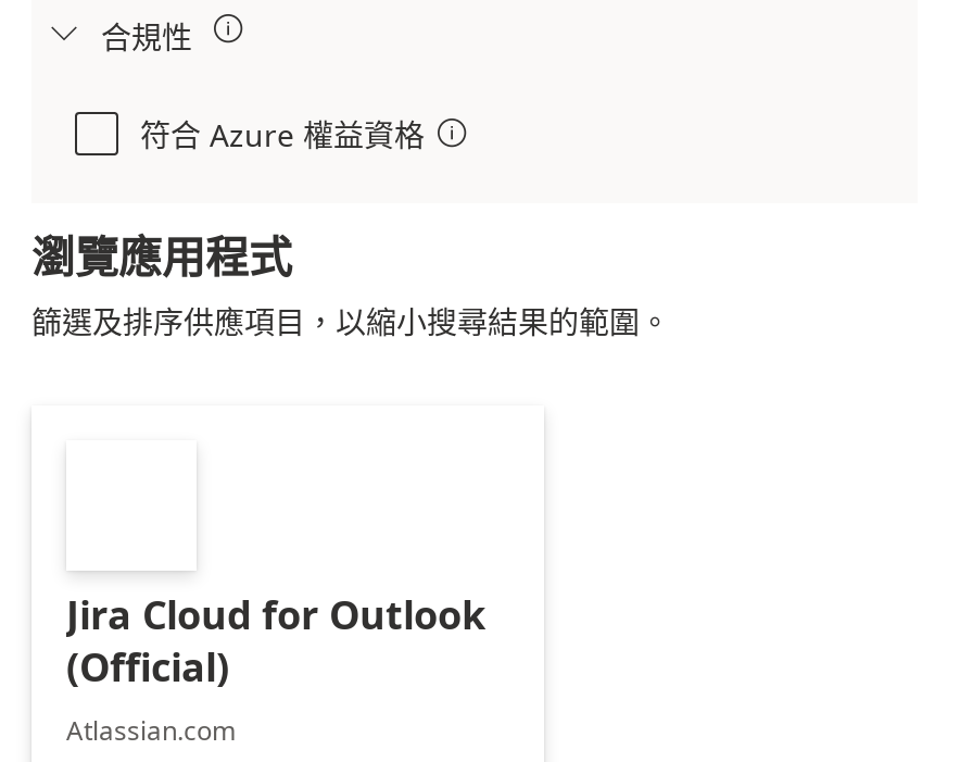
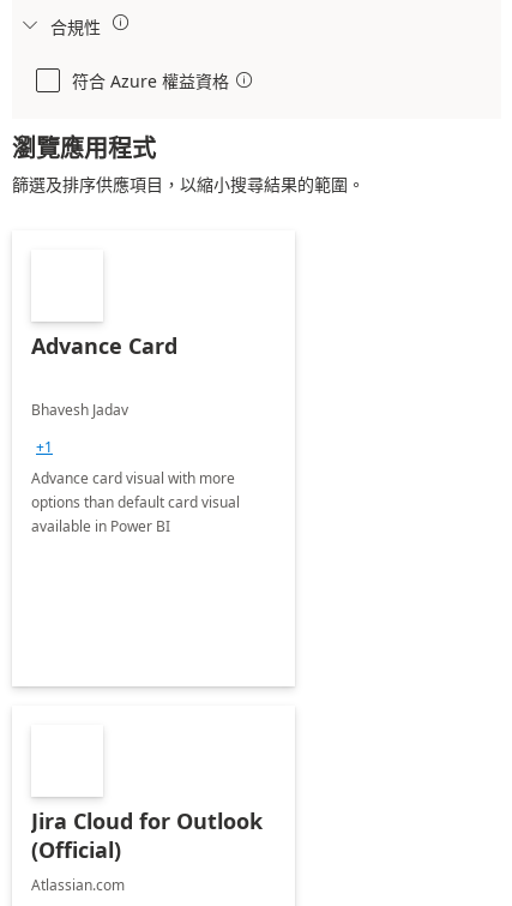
none -> [31,331,240,536] Advance Card | Bhavesh Jadav | +1 | Advance card visual with more | options than default card visual | available in Power BI

